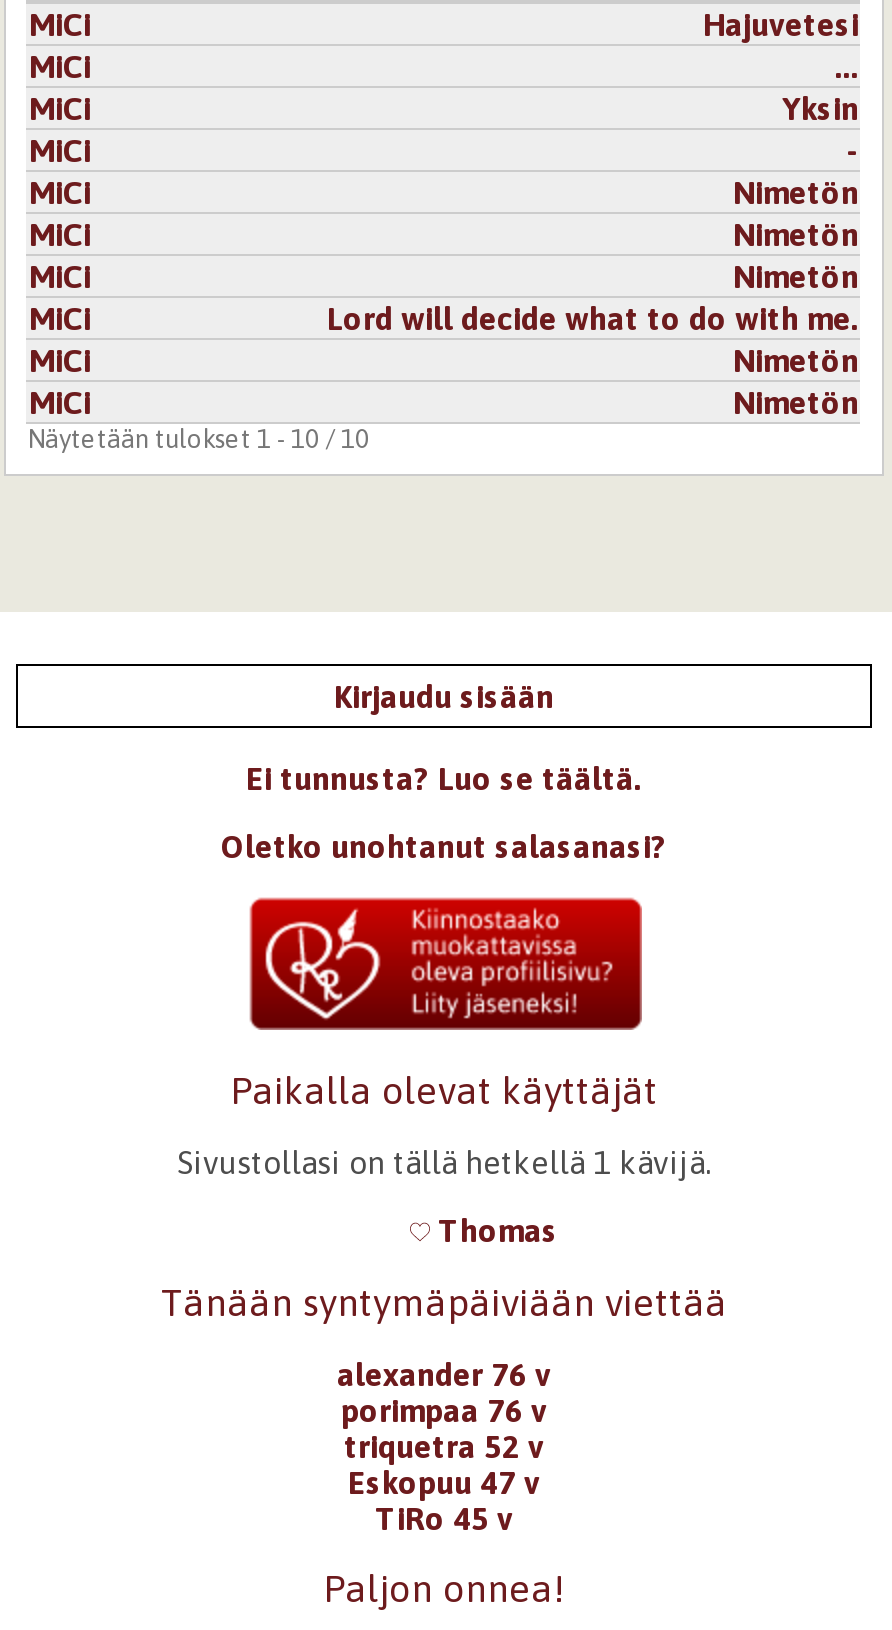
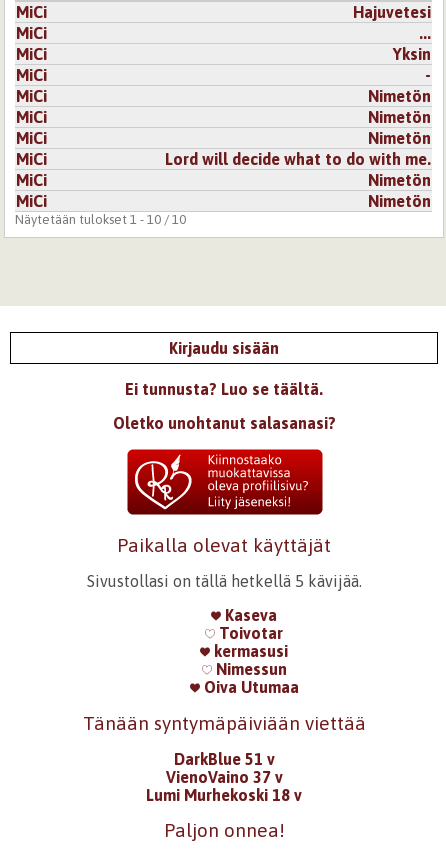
[177,1144,711,1180] Sivustollasi on tällä hetkellä 1 kävijä. -> [86,572,361,590] Sivustollasi on tällä hetkellä 5 kävijää.
[430,1212,558,1248] Thomas -> [199,606,298,696] Kaseva | Toivotar | kermasusi | Nimessun | Oiva Utumaa
moved [161,1280,727,1324] -> [82,712,365,734]: Tänään syntymäpäiviään viettää
[337,1355,551,1535] alexander 76 v | porimpaa 76 v | triquetra 52 v | Eskopuu 47 v | TiRo 45 v -> [146,750,302,804] DarkBlue 51 v | VienoVaino 37 v | Lumi Murhekoski 18 v

